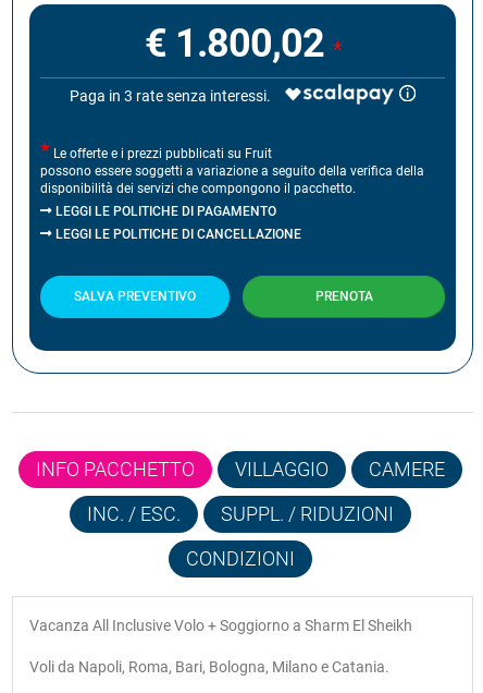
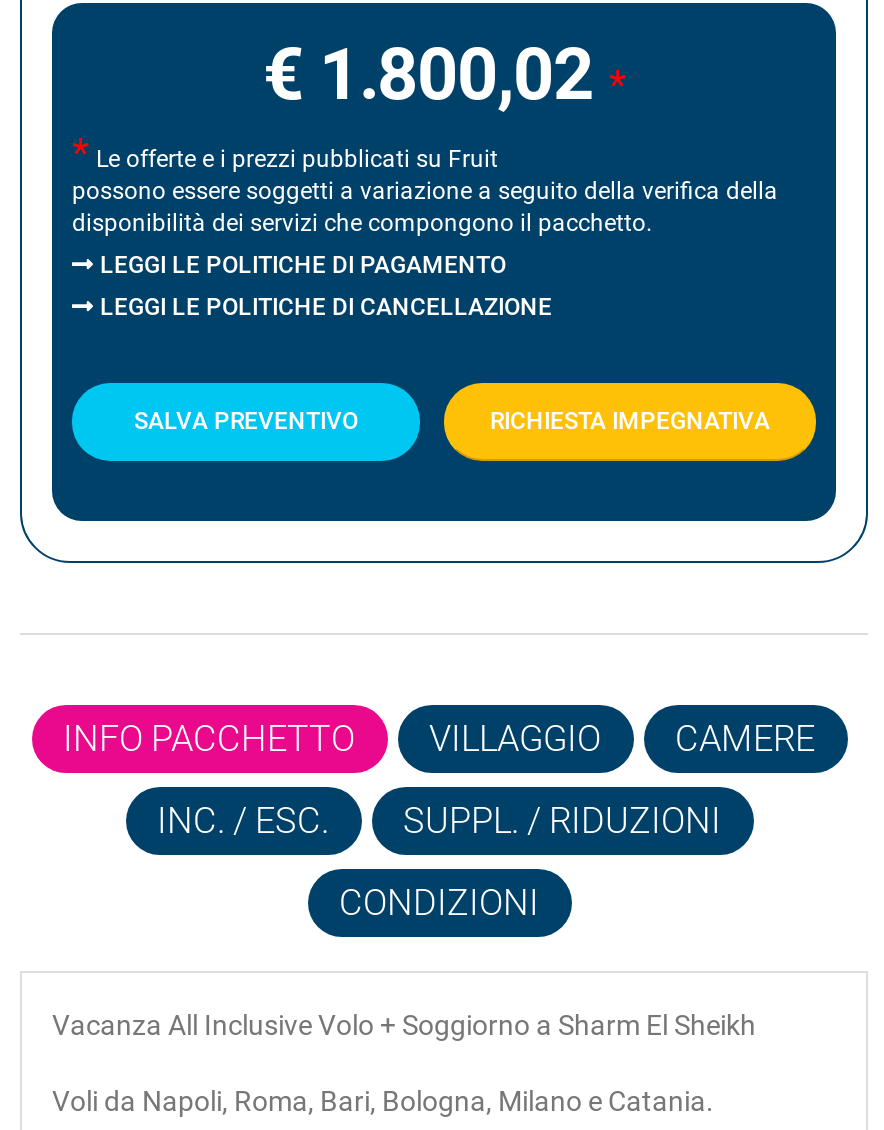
[70,87,274,105] Paga in 3 rate senza interessi. -> none
[315,289,373,305] PRENOTA -> [490,407,770,435] RICHIESTA IMPEGNATIVA

